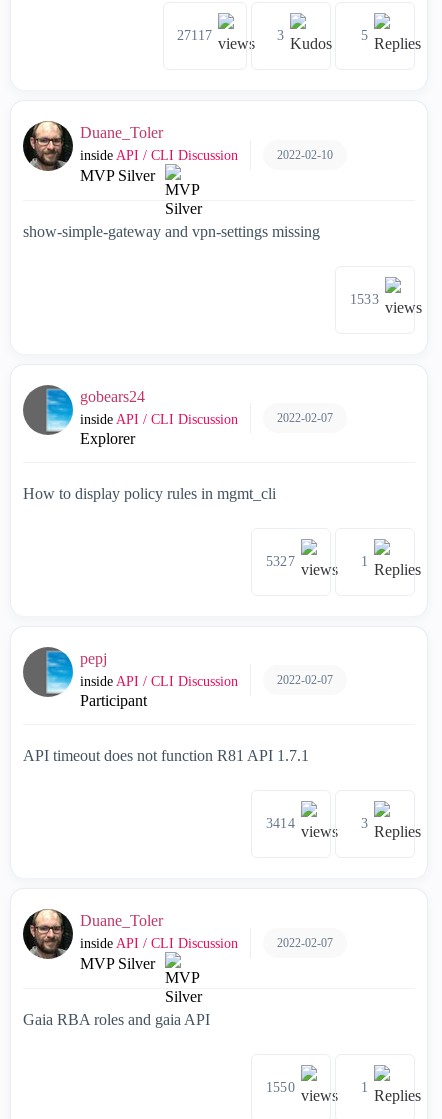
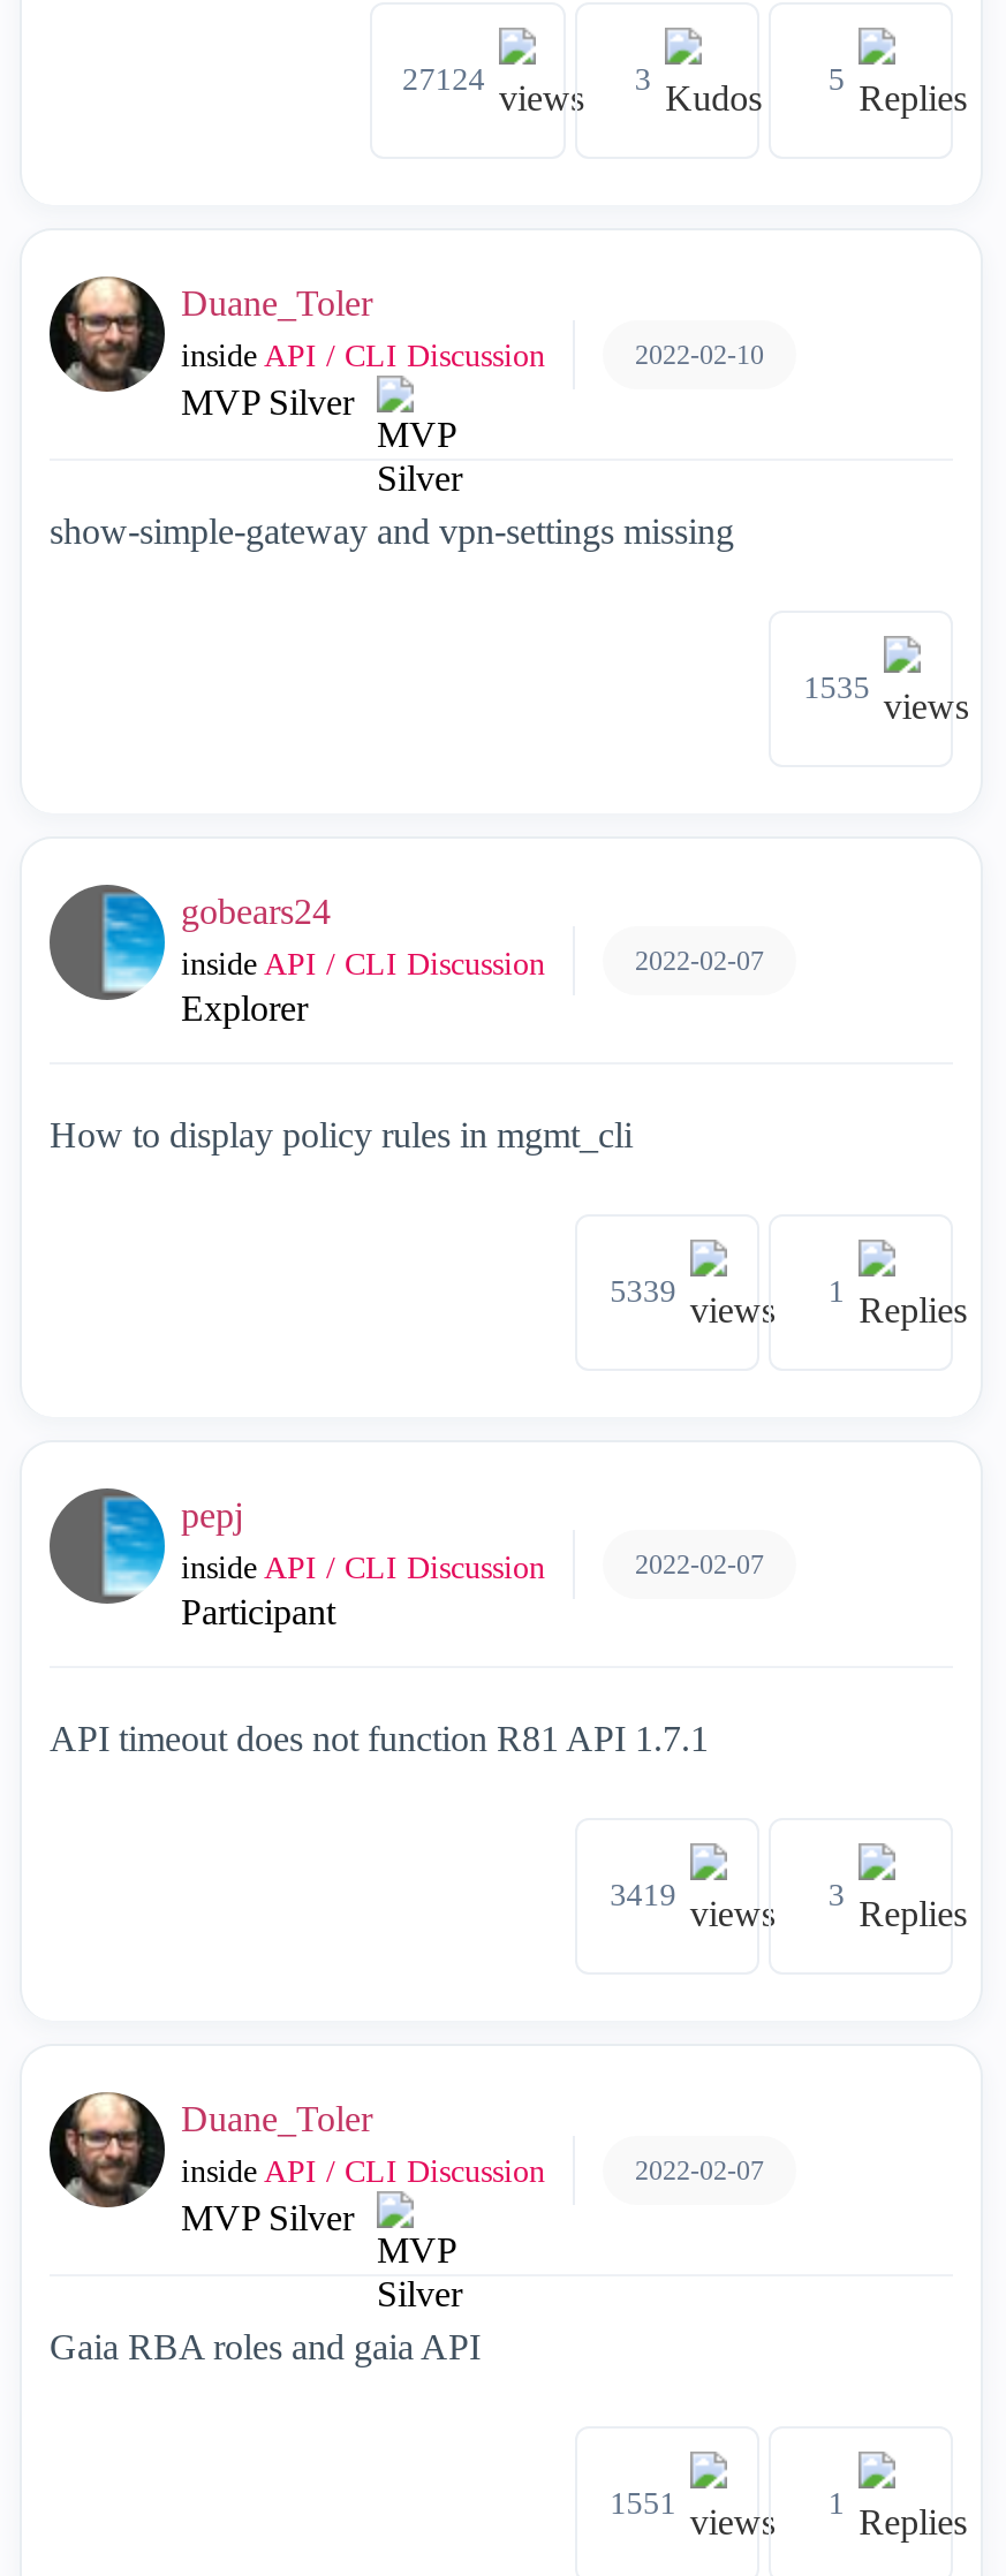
[177,28,212,43] 27117 -> [402,62,485,97] 27124
[350,292,379,307] 1533 -> [803,670,870,705] 1535
[266,554,295,569] 5327 -> [610,1274,676,1309] 5339
[266,816,295,831] 3414 -> [610,1878,676,1912] 3419
[266,1080,295,1095] 1550 -> [610,2486,676,2521] 1551

